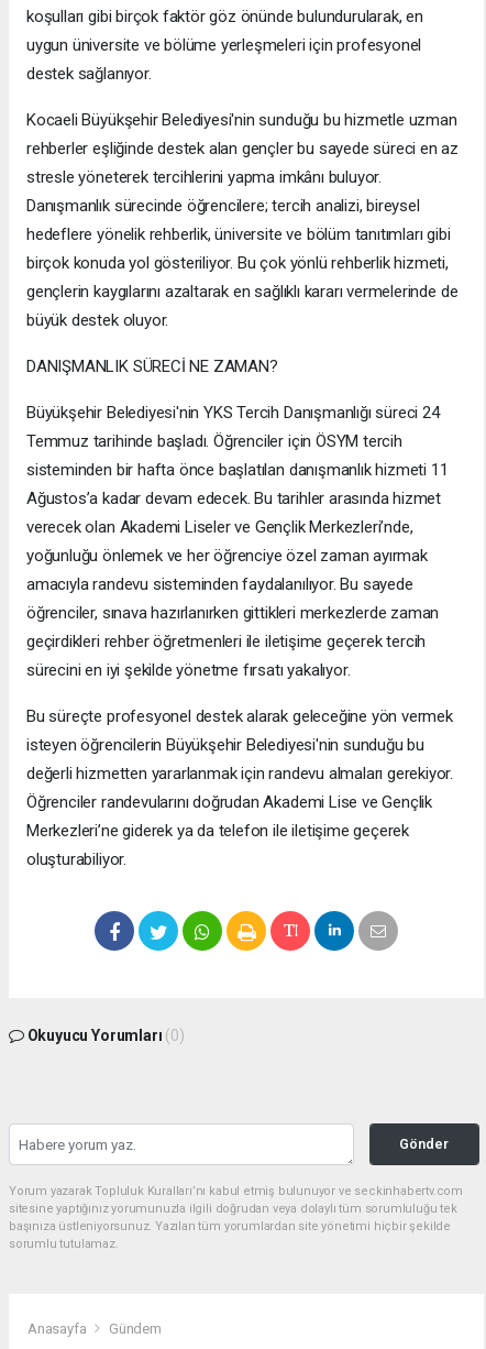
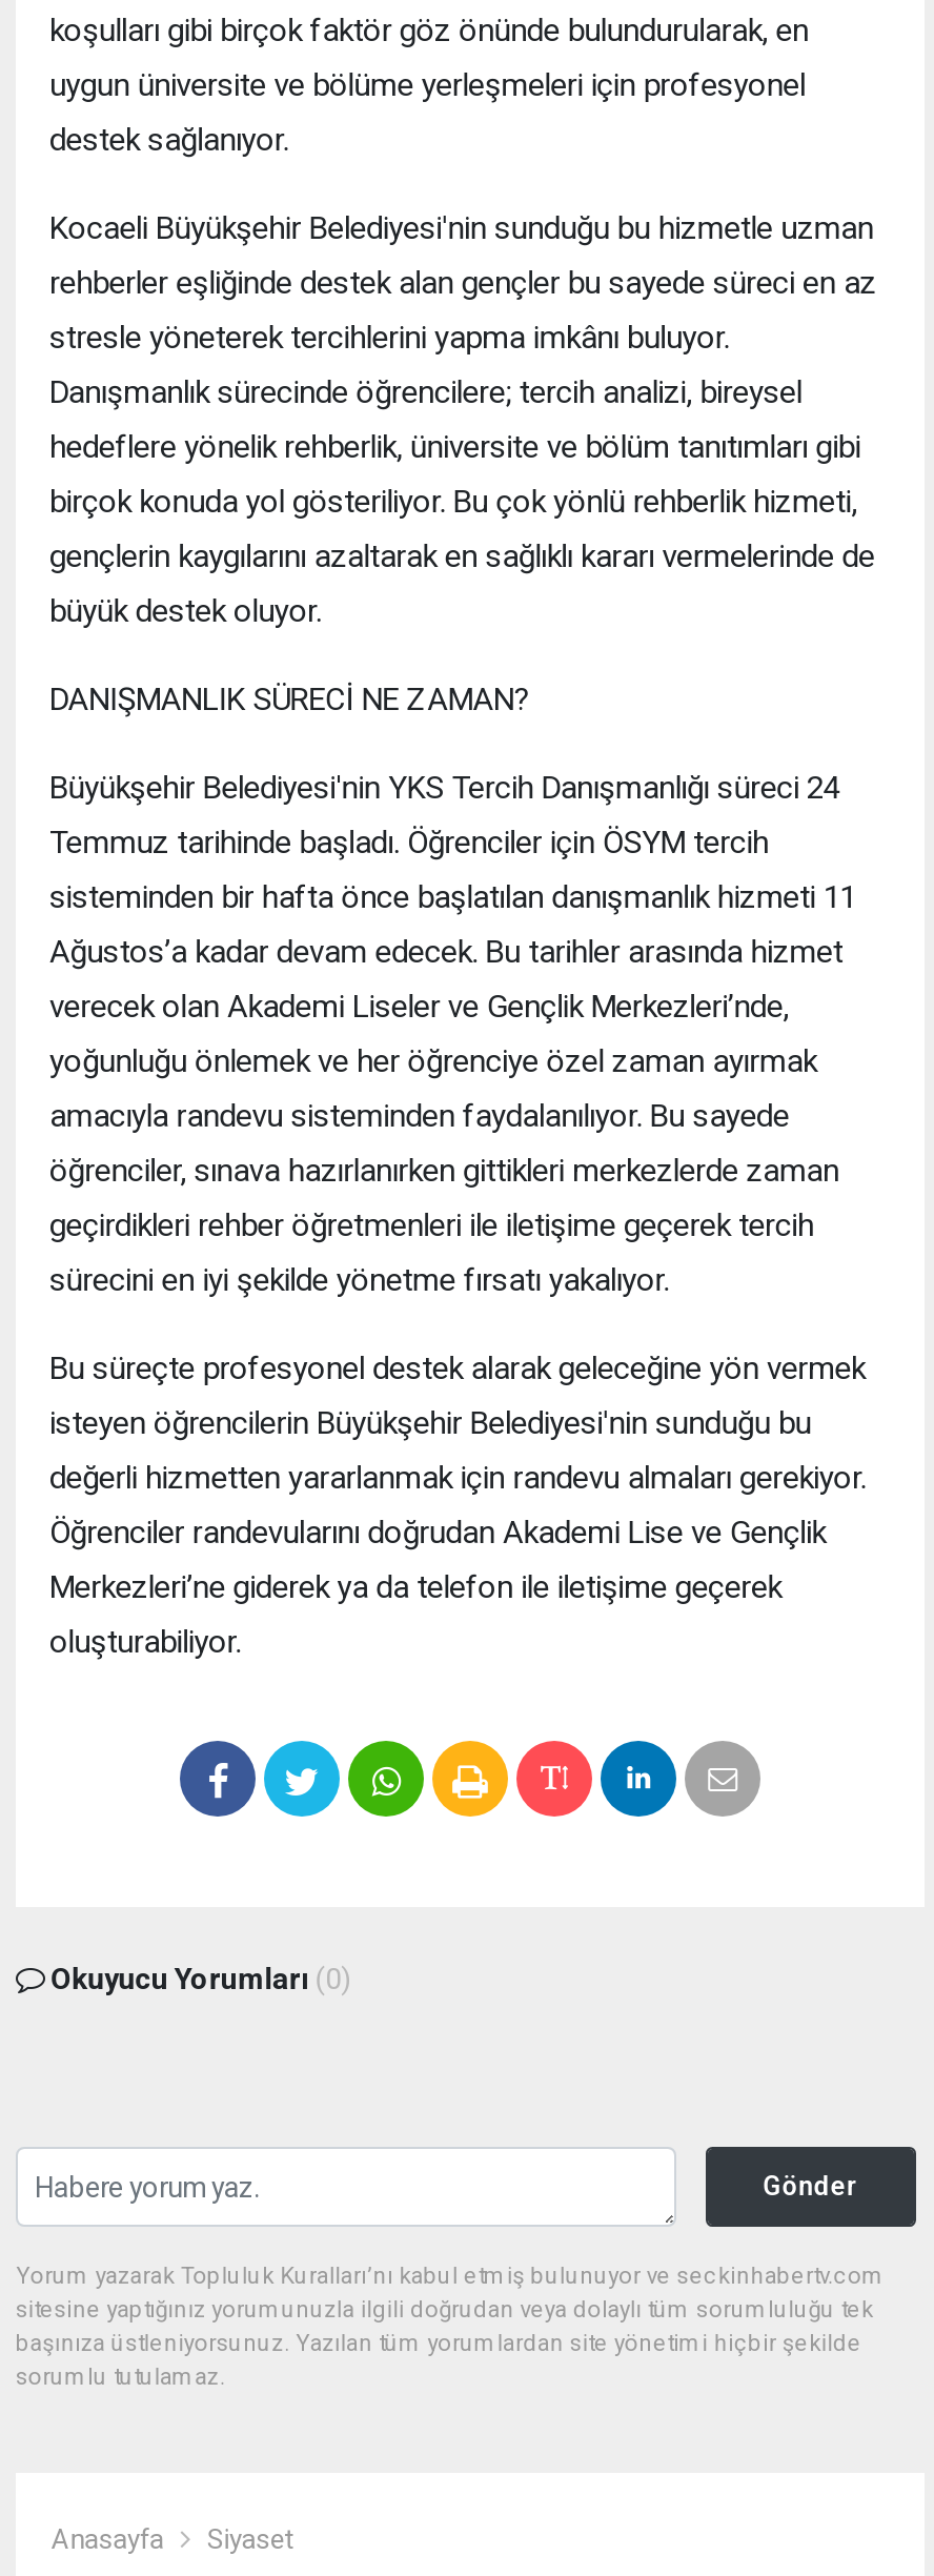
[109,1320,161,1337] Gündem -> [207,2523,293,2555] Siyaset

